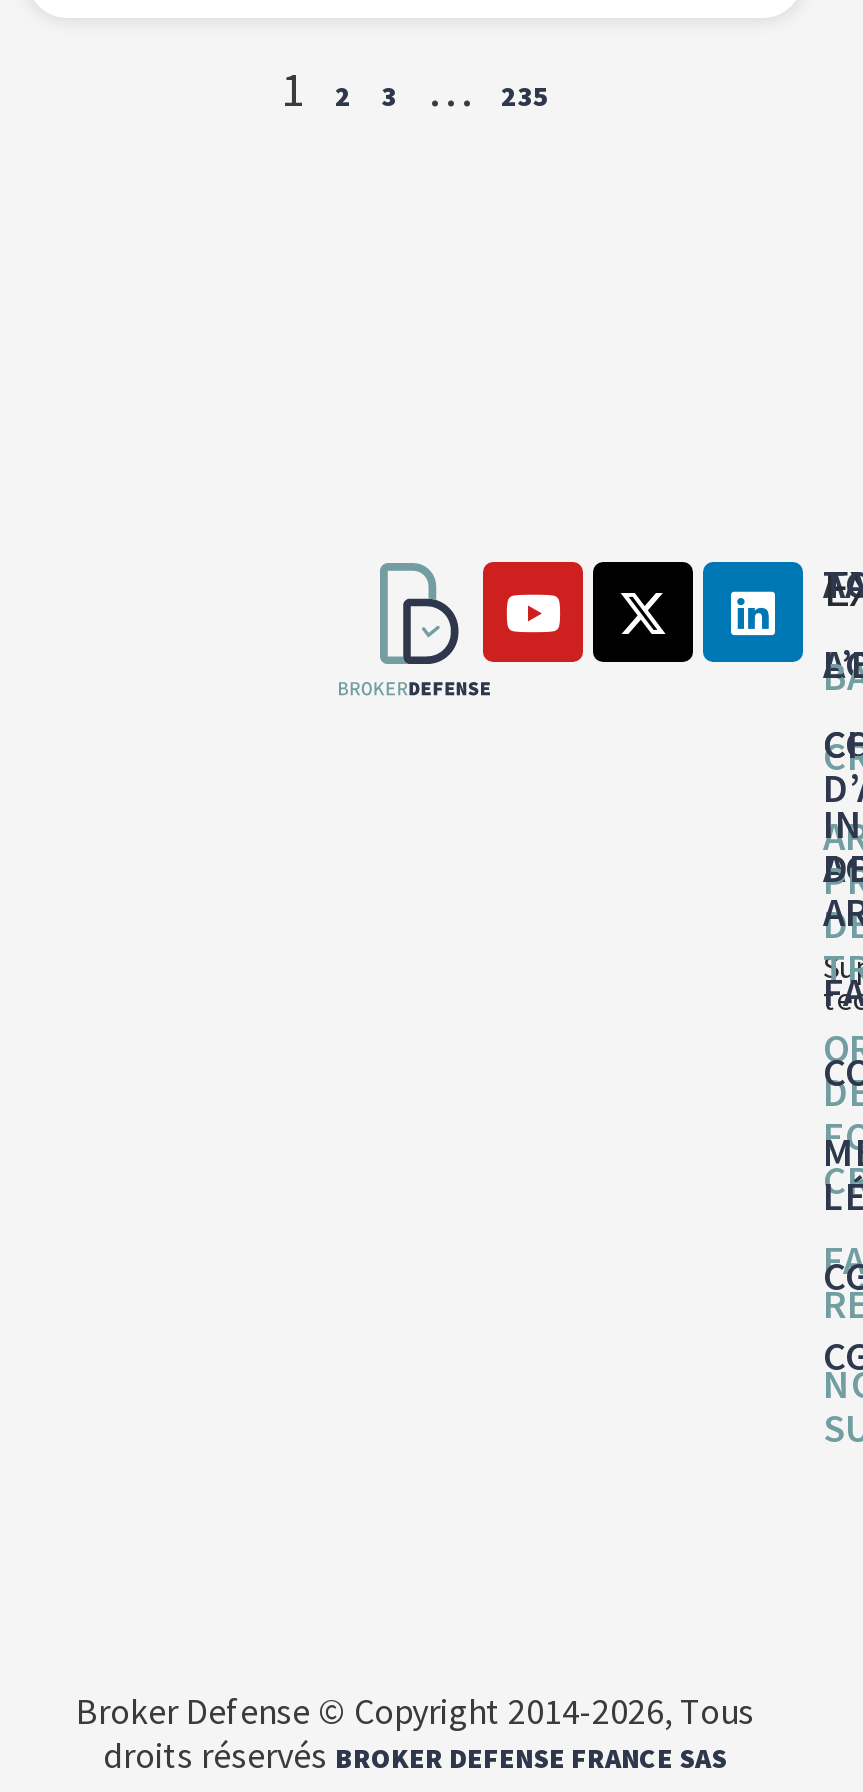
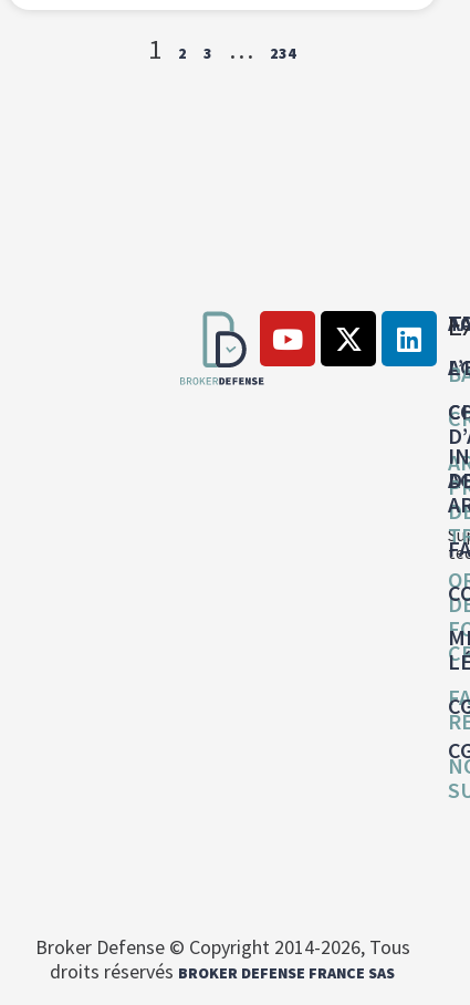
[501,78,549,114] 235 -> [270,43,296,63] 234

